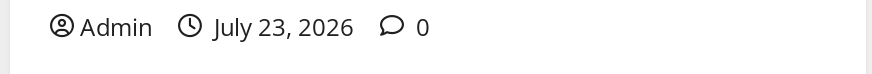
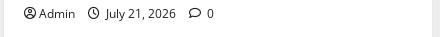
[208,10,360,44] July 23, 2026 -> [103,5,179,22] July 21, 2026

